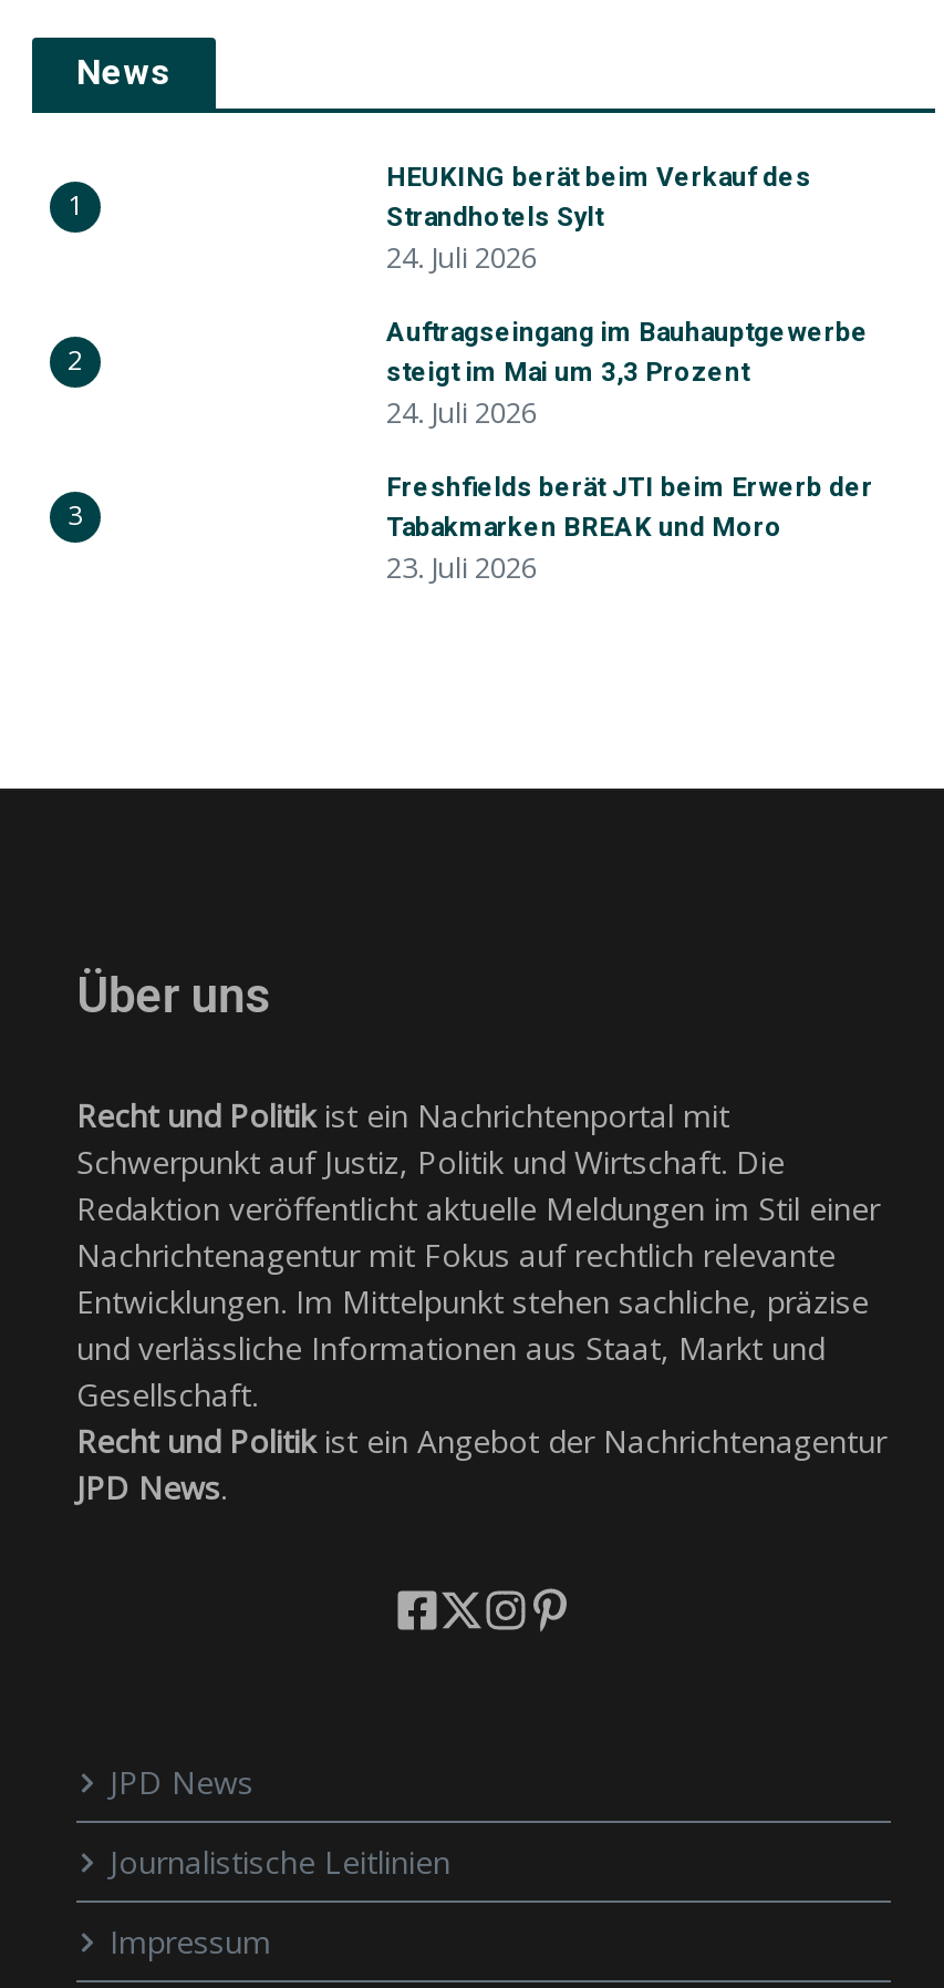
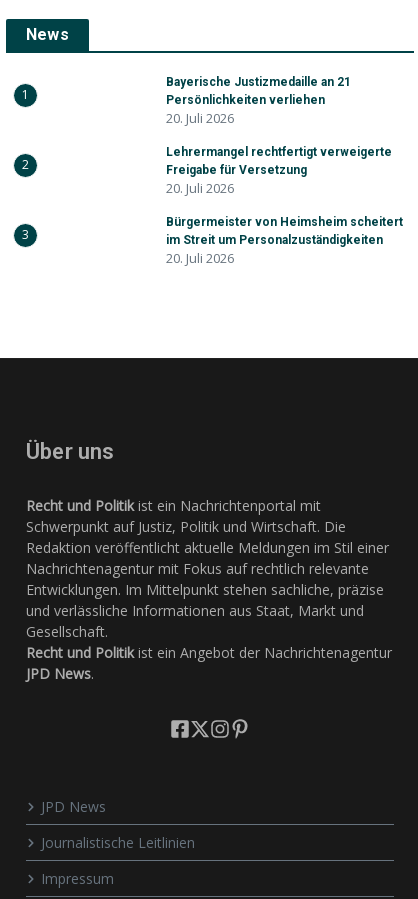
[386,162,811,277] HEUKING berät beim Verkauf des | Strandhotels Sylt | 24. Juli 2026 -> [166,75,351,127] Bayerische Justizmedaille an 21 | Persönlichkeiten verliehen | 20. Juli 2026
[386,317,869,432] Auftragseingang im Bauhauptgewerbe | steigt im Mai um 3,3 Prozent | 24. Juli 2026 -> [166,145,392,197] Lehrermangel rechtfertigt verweigerte | Freigabe für Versetzung | 20. Juli 2026
[386,472,873,587] Freshfields berät JTI beim Erwerb der | Tabakmarken BREAK und Moro | 23. Juli 2026 -> [166,215,403,267] Bürgermeister von Heimsheim scheitert | im Streit um Personalzuständigkeiten | 20. Juli 2026

